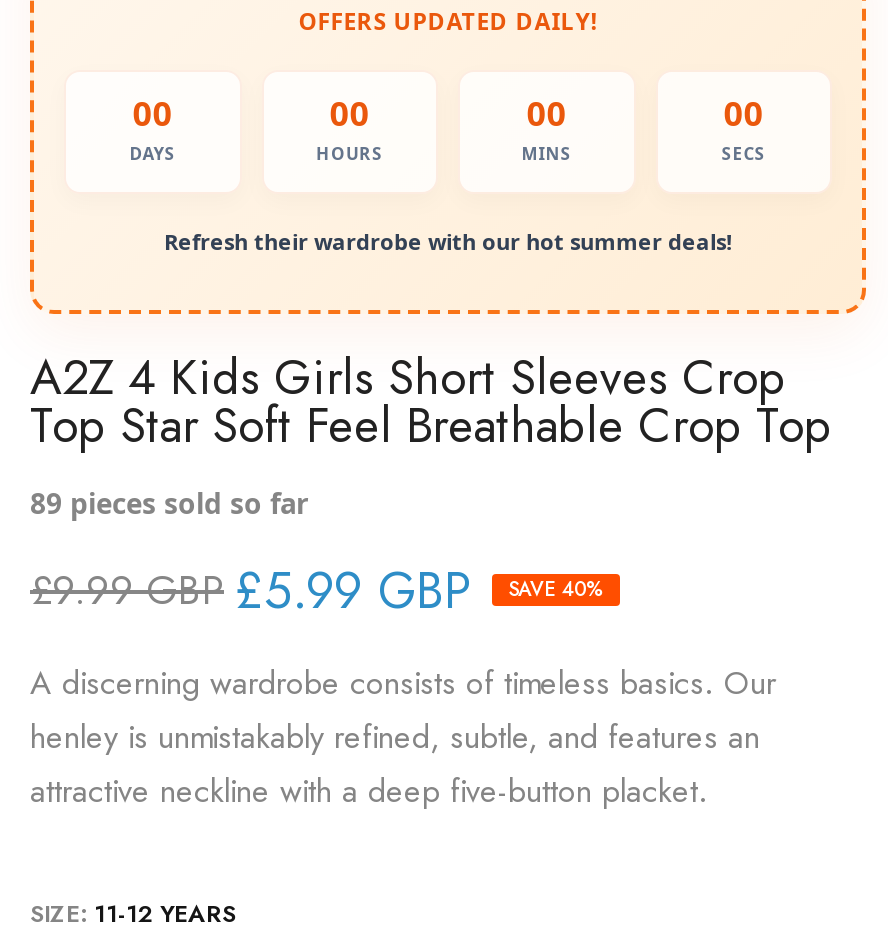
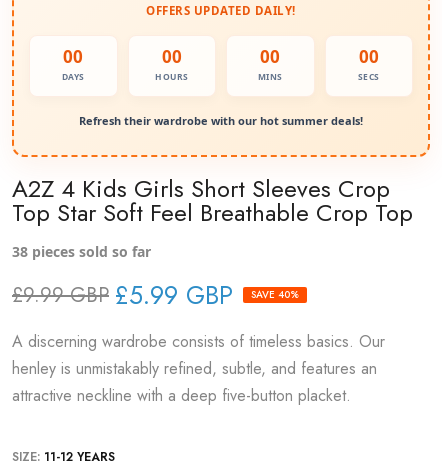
[30,483,308,521] 89 pieces sold so far -> [12,241,151,260] 38 pieces sold so far

